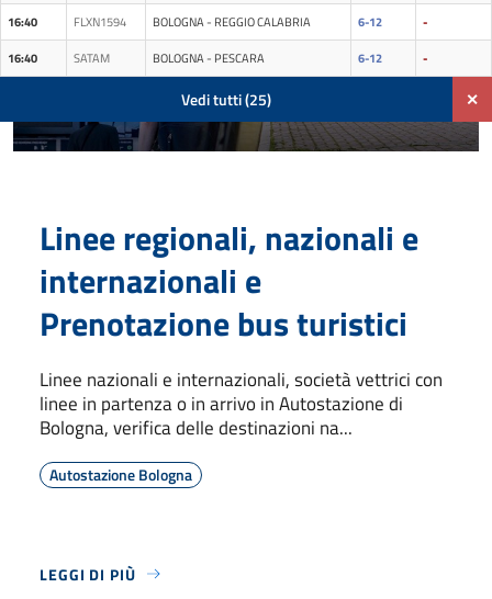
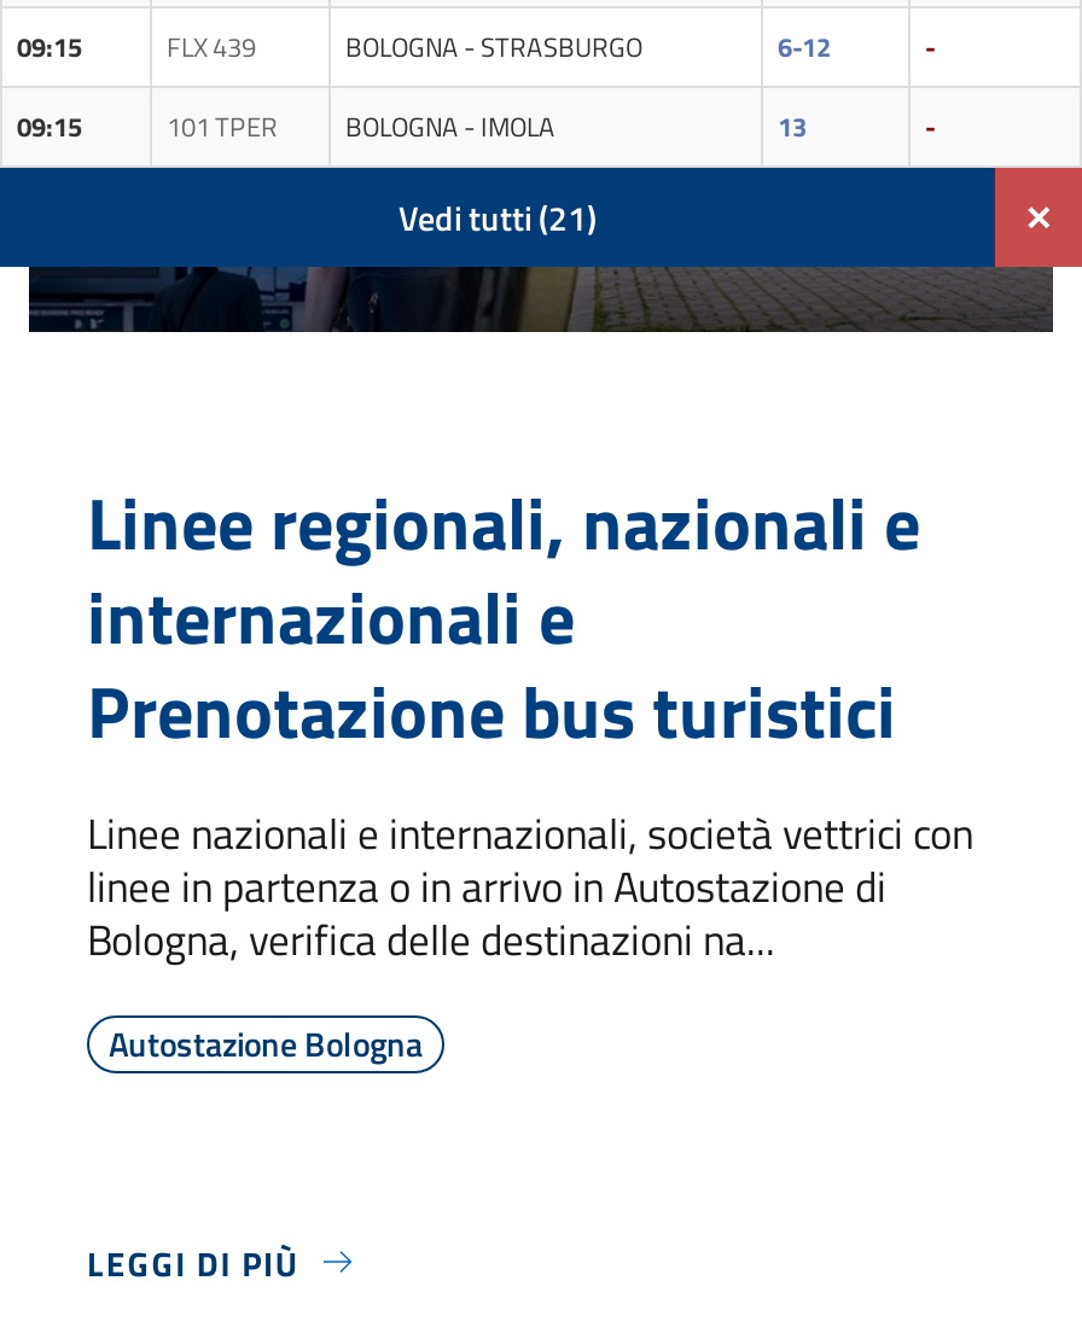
[8,13,311,31] 16:40 | FLXN1594 | BOLOGNA - REGGIO CALABRIA -> [17,28,642,66] 09:15 | FLX 439 | BOLOGNA - STRASBURGO
[8,49,382,67] 16:40 | SATAM | BOLOGNA - PESCARA | 6-12 -> [17,107,807,146] 09:15 | 101 TPER | BOLOGNA - IMOLA | 13
[181,88,271,111] Vedi tutti (25) -> [399,192,597,243] Vedi tutti (21)

